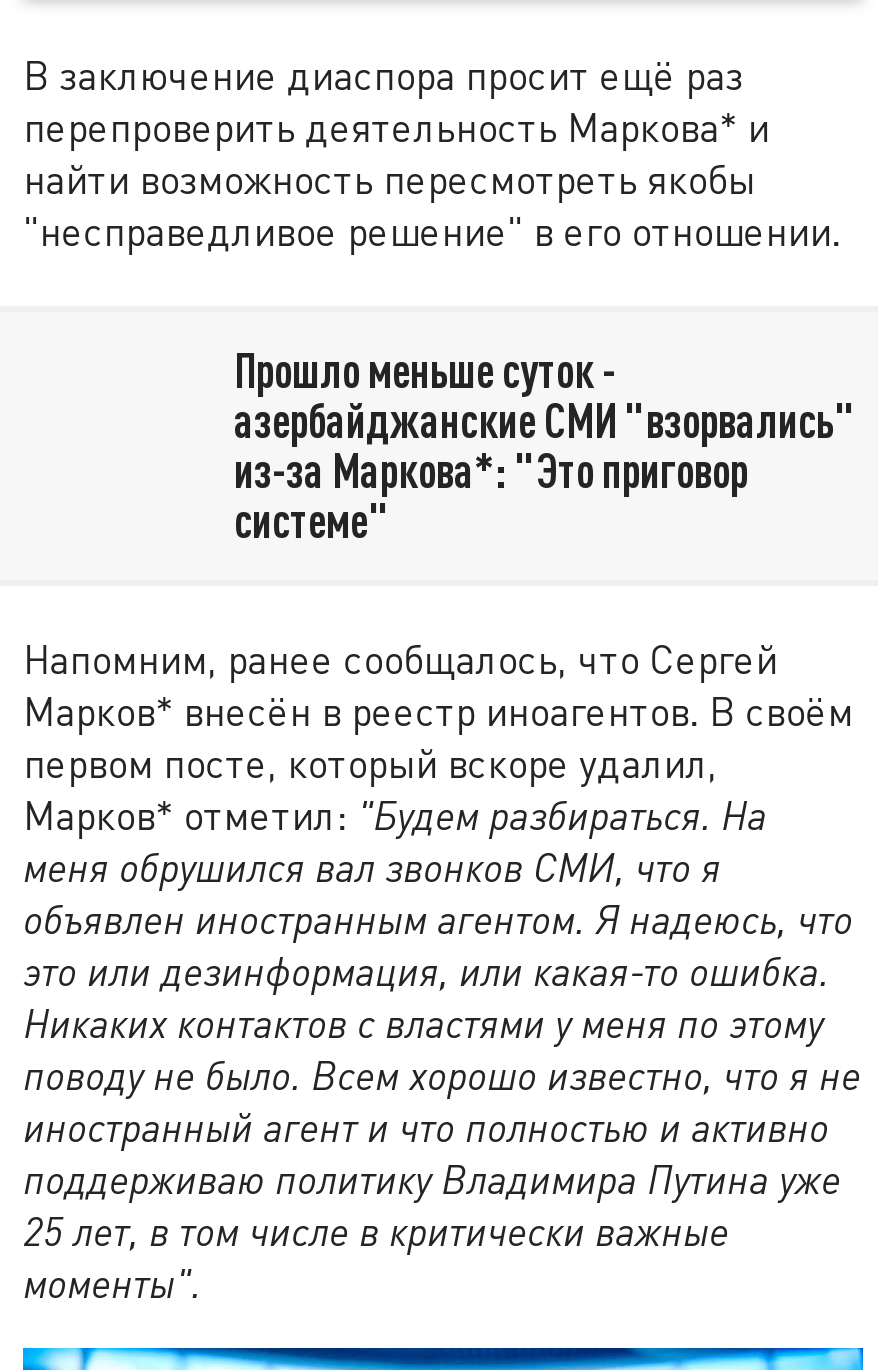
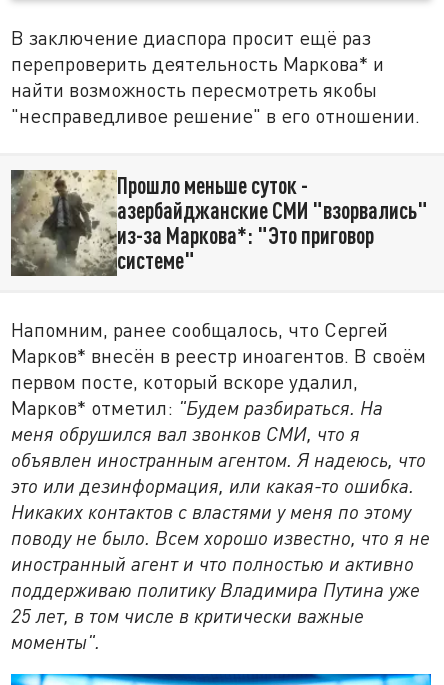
none -> [10,169,113,277] [image]

